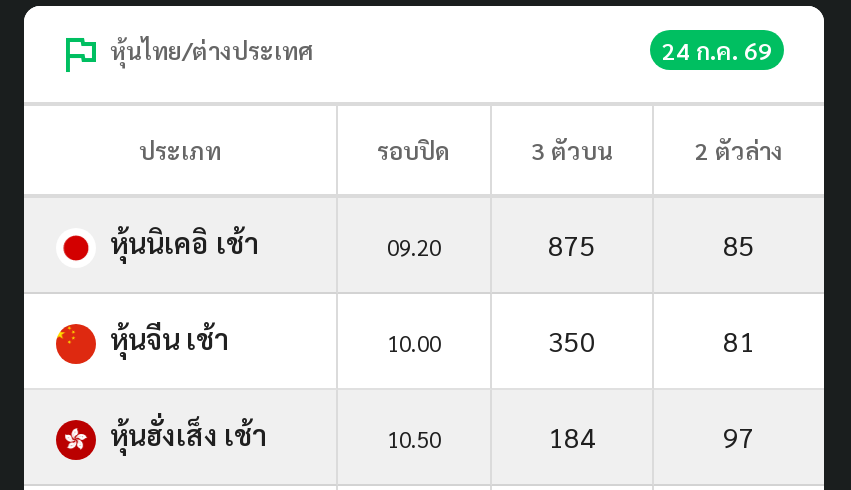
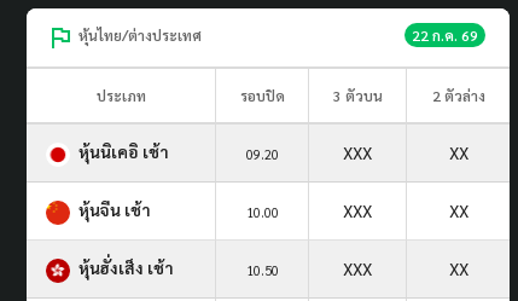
[662,34,772,66] 24 ก.ค. 69 -> [412,25,478,44] 22 ก.ค. 69
[548,226,755,262] 875 | 85 -> [343,141,468,163] XXX | XX
[548,322,755,358] 350 | 81 -> [343,199,468,221] XXX | XX
[548,418,755,454] 184 | 97 -> [343,257,468,279] XXX | XX

